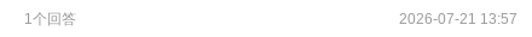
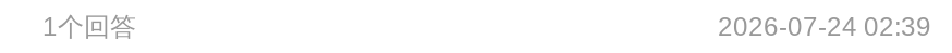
[399,11,517,27] 2026-07-21 13:57 -> [718,12,931,42] 2026-07-24 02:39

